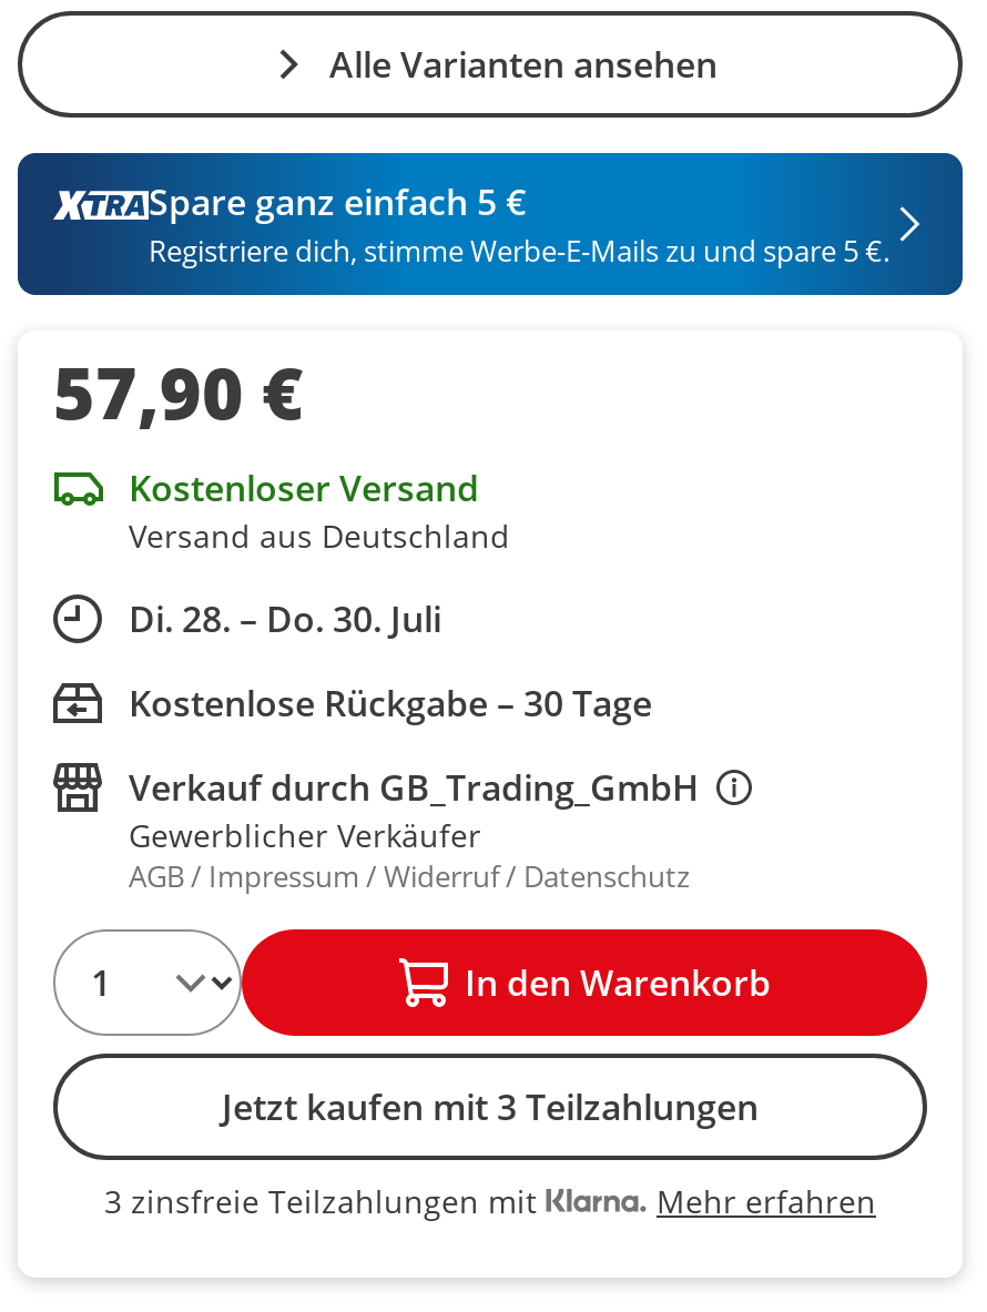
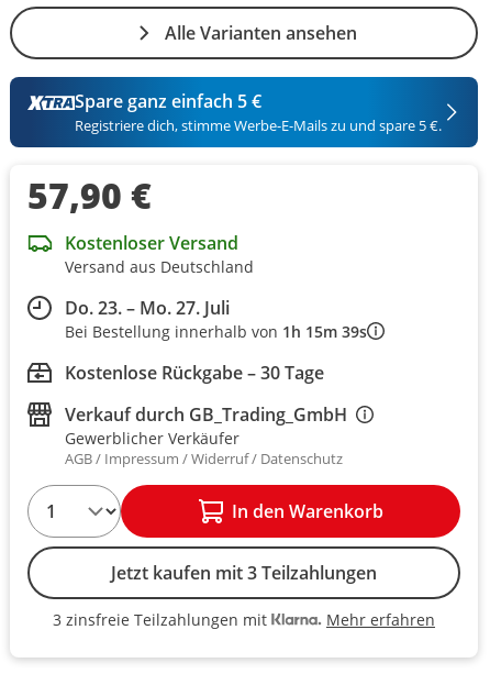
[129,595,441,643] Di. 28. – Do. 30. Juli -> [65,296,367,342] Do. 23. – Mo. 27. Juli | Bei Bestellung innerhalb von 1h 15m 39s

